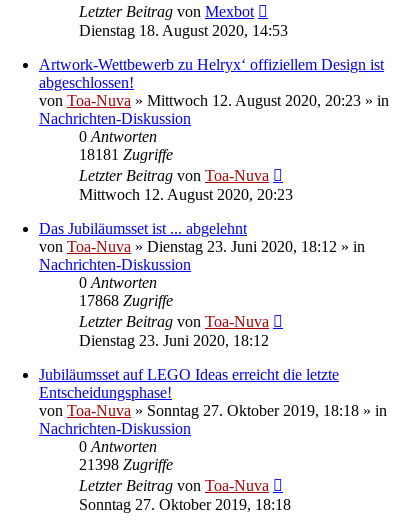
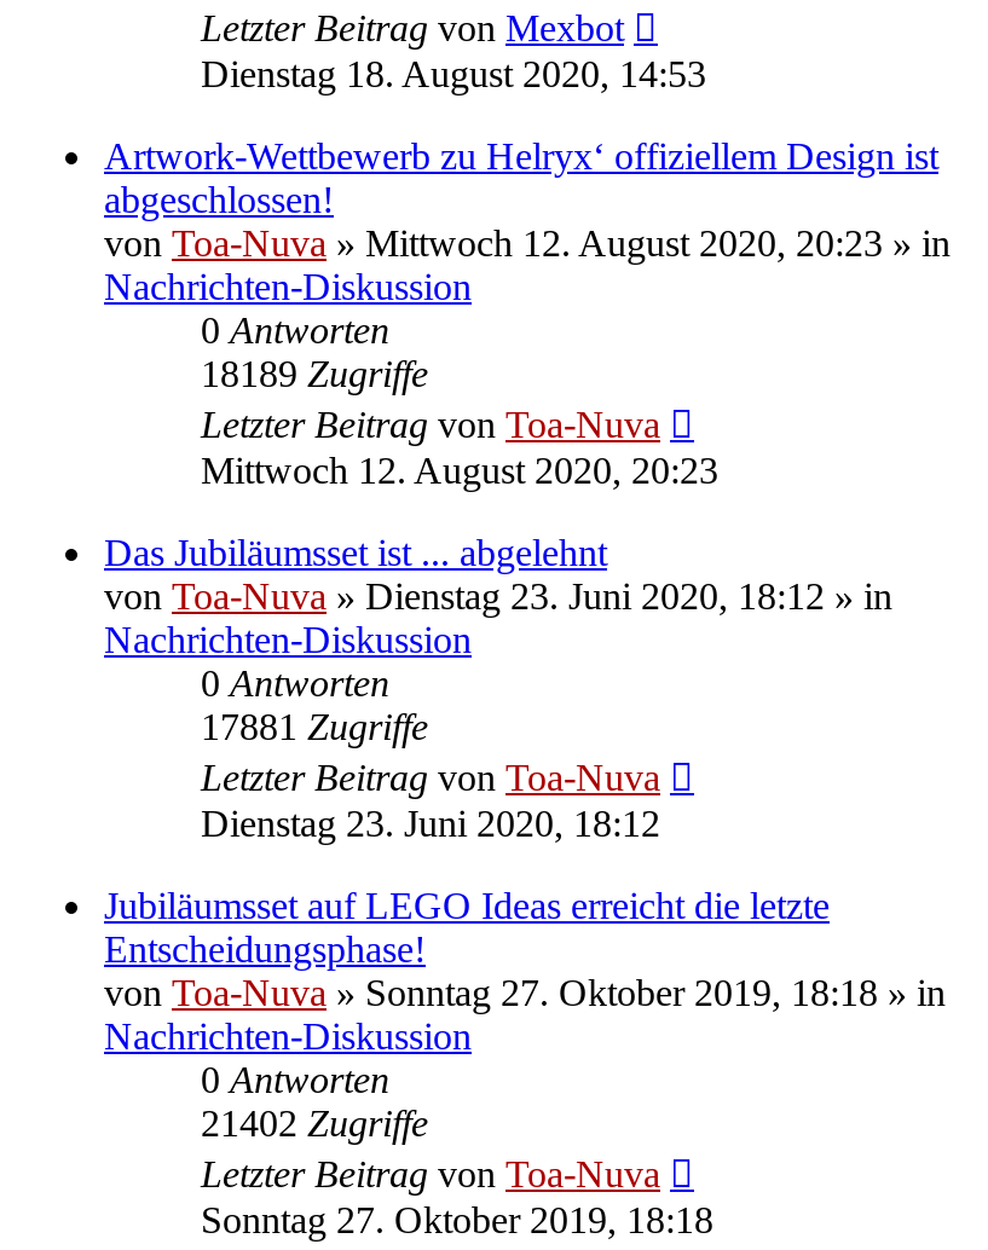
[79,146,173,163] 18181 Zugriffe -> [201,353,428,394] 18189 Zugriffe
[79,292,173,309] 17868 Zugriffe -> [201,706,428,747] 17881 Zugriffe
[79,456,173,473] 21398 Zugriffe -> [201,1102,428,1143] 21402 Zugriffe

